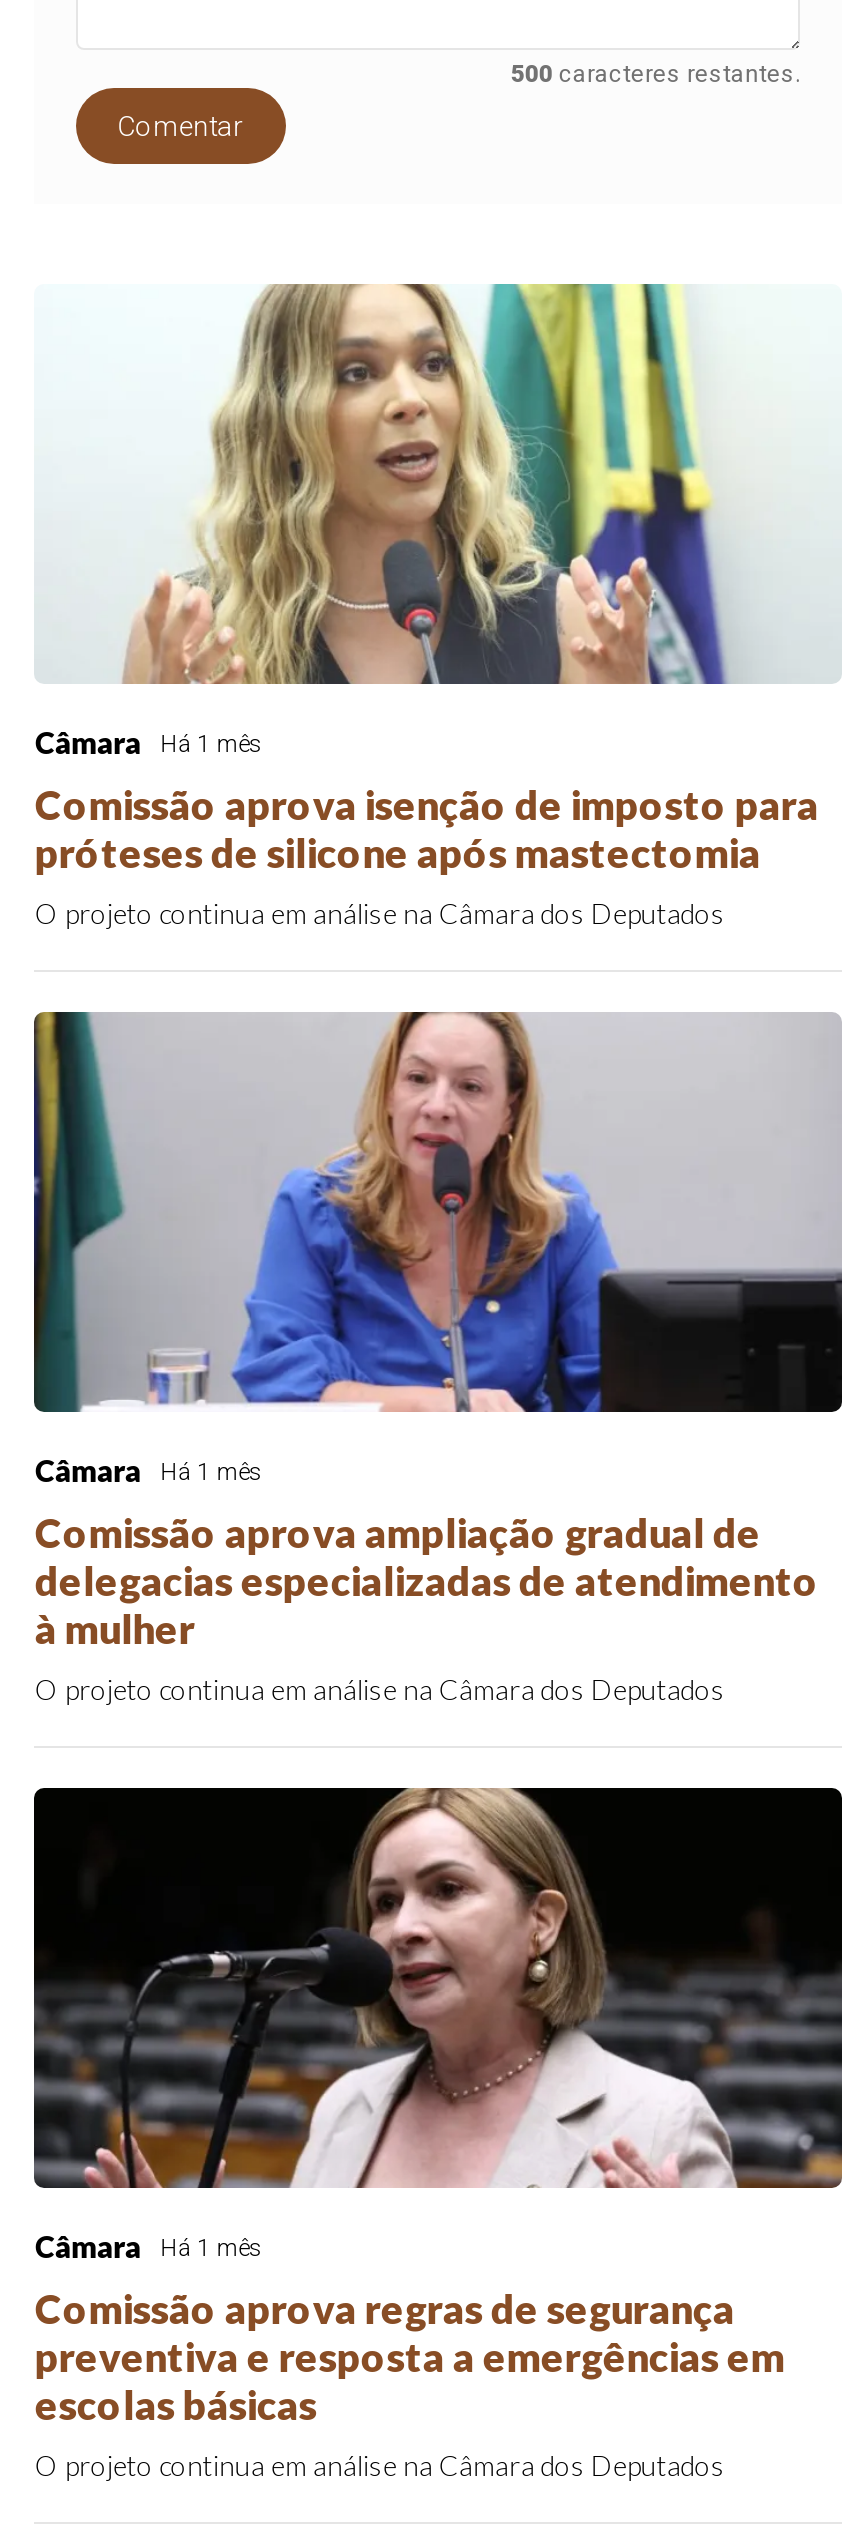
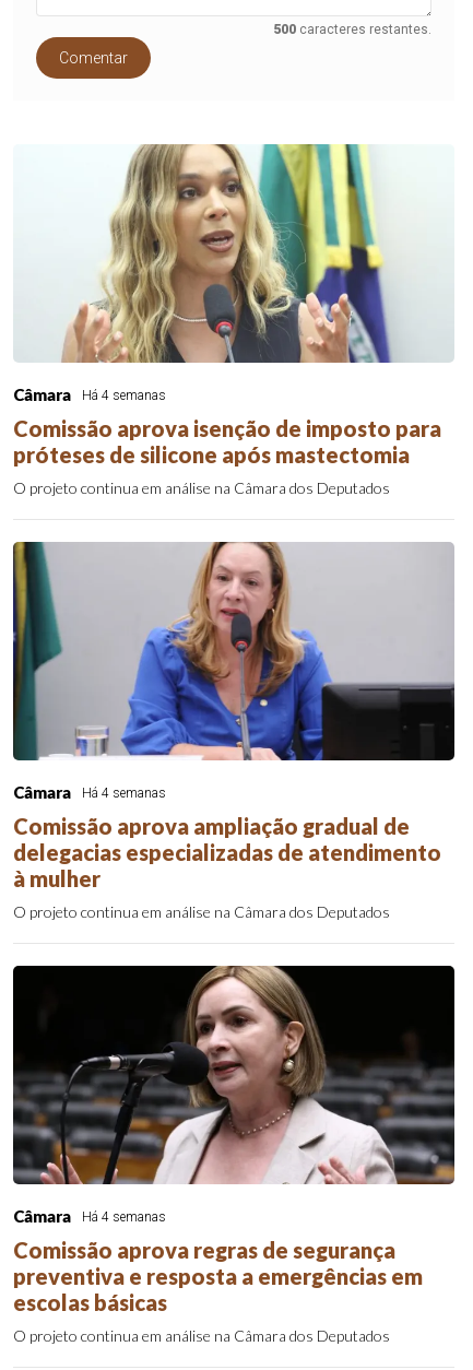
[35,723,263,759] Câmara Há 1 mês -> [14,384,166,404] Câmara Há 4 semanas
[35,1451,263,1487] Câmara Há 1 mês -> [14,782,166,801] Câmara Há 4 semanas
[35,2227,263,2263] Câmara Há 1 mês -> [14,1206,166,1225] Câmara Há 4 semanas

